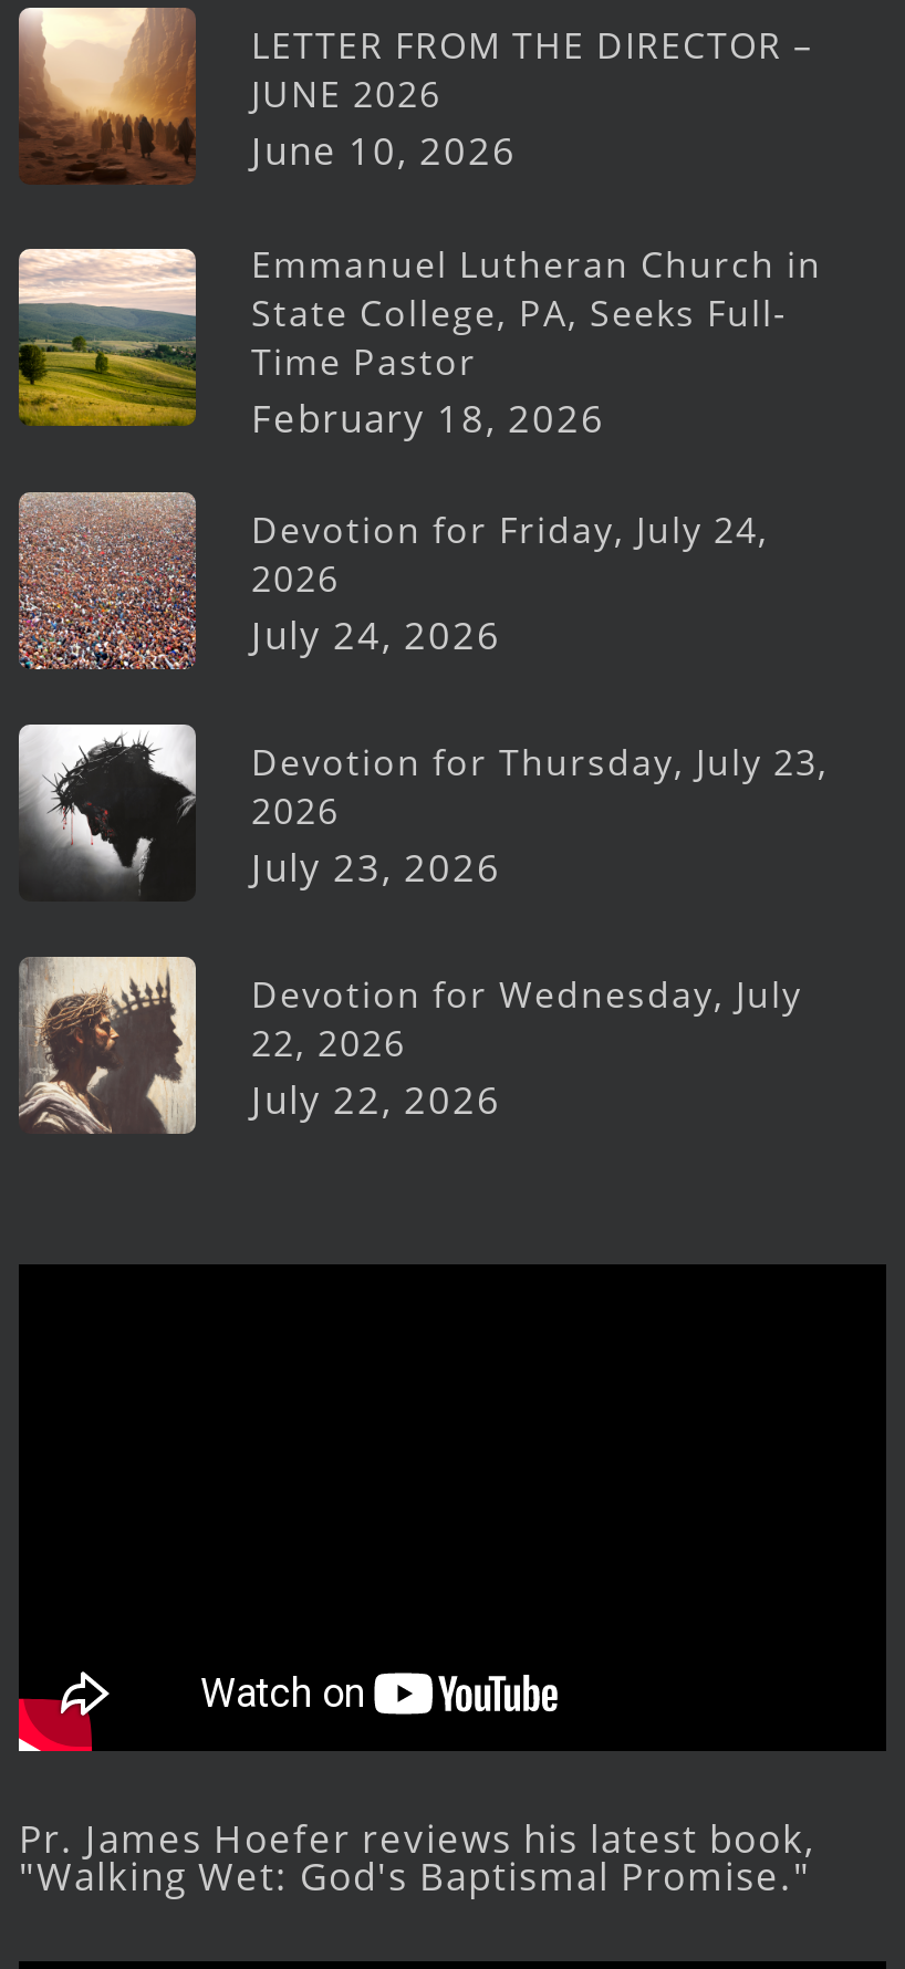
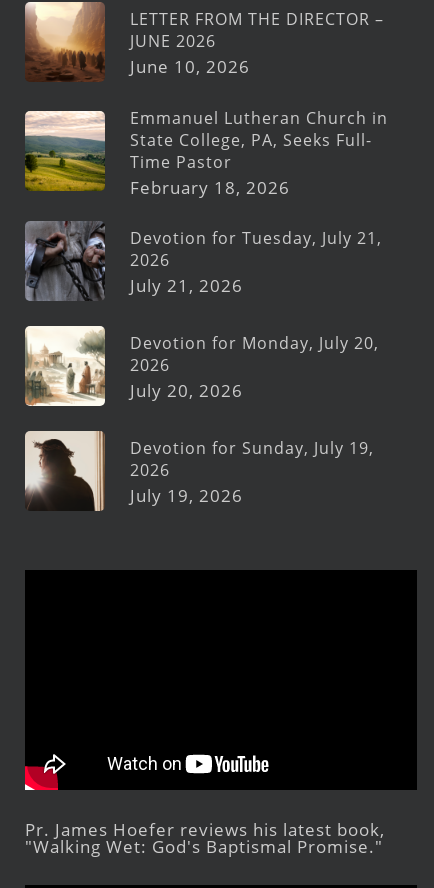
[19,490,769,669] [image] | Devotion for Friday, July 24, -> [25,221,382,301] [image] | Devotion for Tuesday, July 21,
[251,610,501,661] July 24, 2026 -> [130,274,243,297] July 21, 2026
[19,727,829,902] [image] | Devotion for Thursday, July 23, -> [24,328,379,407] [image] | Devotion for Monday, July 20,
[251,843,501,894] July 23, 2026 -> [130,379,243,402] July 20, 2026
[19,957,802,1136] [image] | Devotion for Wednesday, July | 22, 2026 | July 22, 2026 -> [24,431,374,511] [image] | Devotion for Sunday, July 19, | 2026 | July 19, 2026

